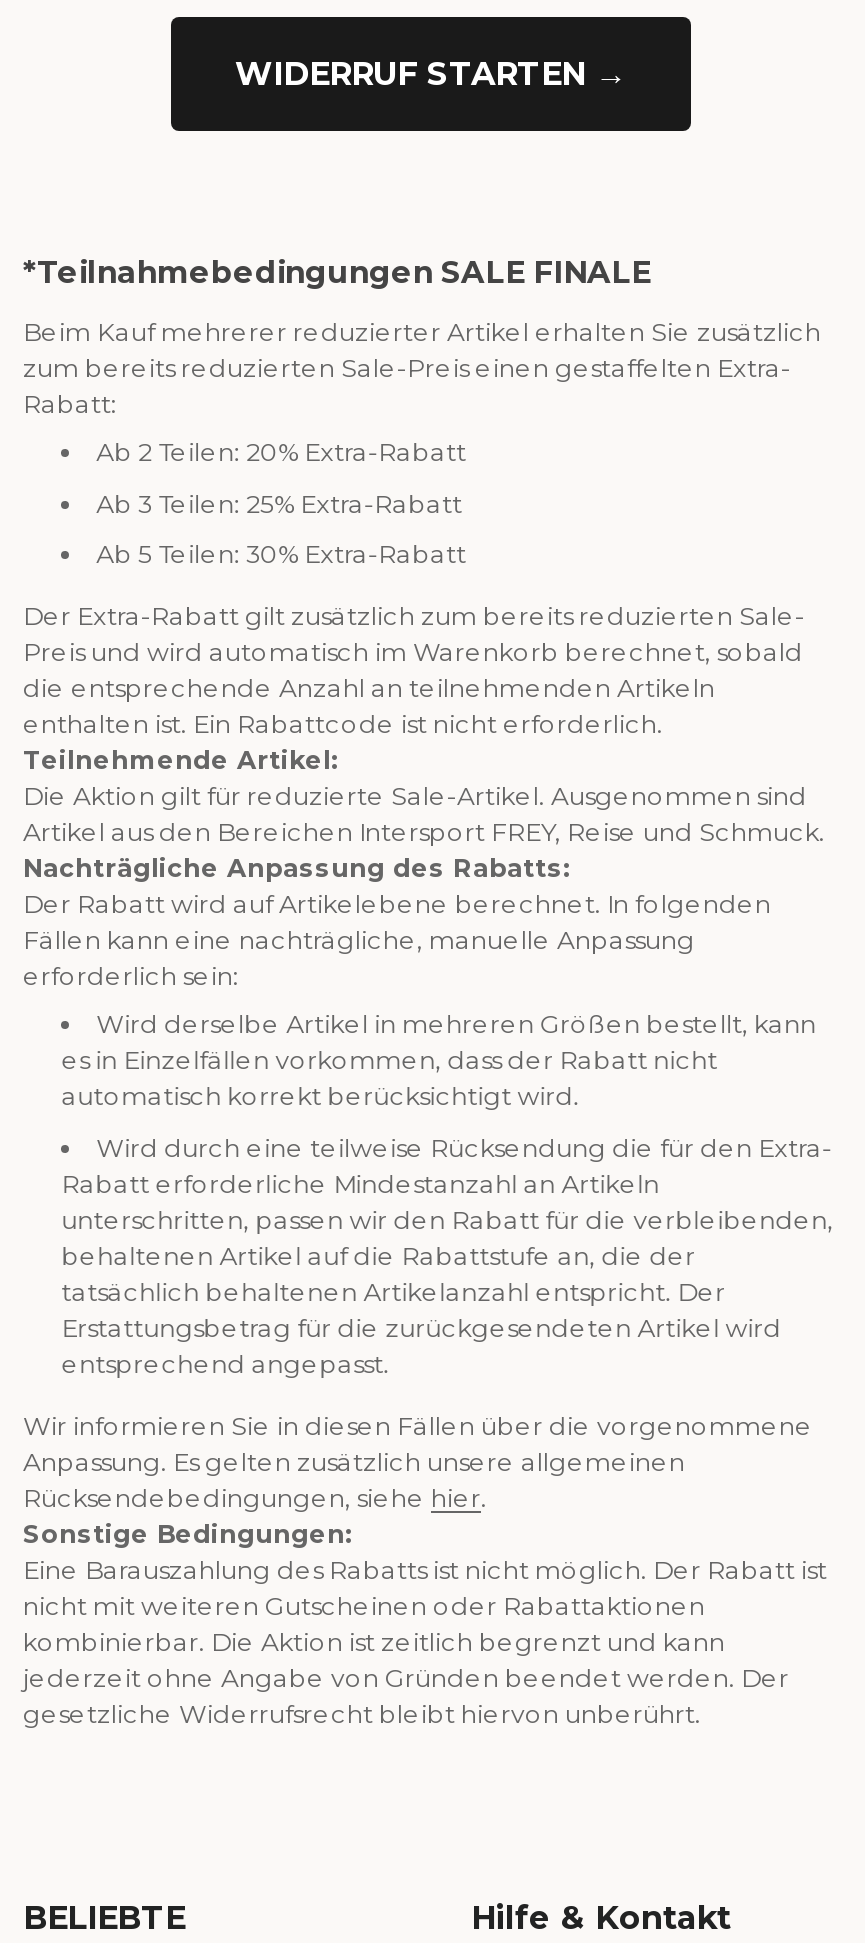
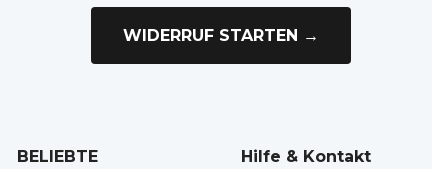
[23,254,833,1729] *Teilnahmebedingungen SALE FINALE | Beim Kauf mehrerer reduzierter Artikel erhalten Sie zusätzlich | zum bereits reduzierten Sale-Preis einen gestaffelten Extra- | Rabatt: | Ab 2 Teilen: 20% Extra-Rabatt | Ab 3 Teilen: 25% Extra-Rabatt | Ab 5 Teilen: 30% Extra-Rabatt | Der Extra-Rabatt gilt zusätzlich zum bereits reduzierten Sale- | Preis und wird automatisch im Warenkorb berechnet, sobald | die entsprechende Anzahl an teilnehmenden Artikeln | enthalten ist. Ein Rabattcode ist nicht erforderlich. | Teilnehmende Artikel: | Die Aktion gilt für reduzierte Sale-Artikel. Ausgenommen sind | Artikel aus den Bereichen Intersport FREY, Reise und Schmuck. | Nachträgliche Anpassung des Rabatts: | Der Rabatt wird auf Artikelebene berechnet. In folgenden | Fällen kann eine nachträgliche, manuelle Anpassung | erforderlich sein: | Wird derselbe Artikel in mehreren Größen bestellt, kann | es in Einzelfällen vorkommen, dass der Rabatt nicht | automatisch korrekt berücksichtigt wird. | Wird durch eine teilweise Rücksendung die für den Extra- | Rabatt erforderliche Mindestanzahl an Artikeln | unterschritten, passen wir den Rabatt für die verbleibenden, | behaltenen Artikel auf die Rabattstufe an, die der | tatsächlich behaltenen Artikelanzahl entspricht. Der | Erstattungsbetrag für die zurückgesendeten Artikel wird | entsprechend angepasst. | Wir informieren Sie in diesen Fällen über die vorgenommene | Anpassung. Es gelten zusätzlich unsere allgemeinen | Rücksendebedingungen, siehe hier. | Sonstige Bedingungen: | Eine Barauszahlung des Rabatts ist nicht möglich. Der Rabatt ist | nicht mit weiteren Gutscheinen oder Rabattaktionen | kombinierbar. Die Aktion ist zeitlich begrenzt und kann | jederzeit ohne Angabe von Gründen beendet werden. Der | gesetzliche Widerrufsrecht bleibt hiervon unberührt. -> none

